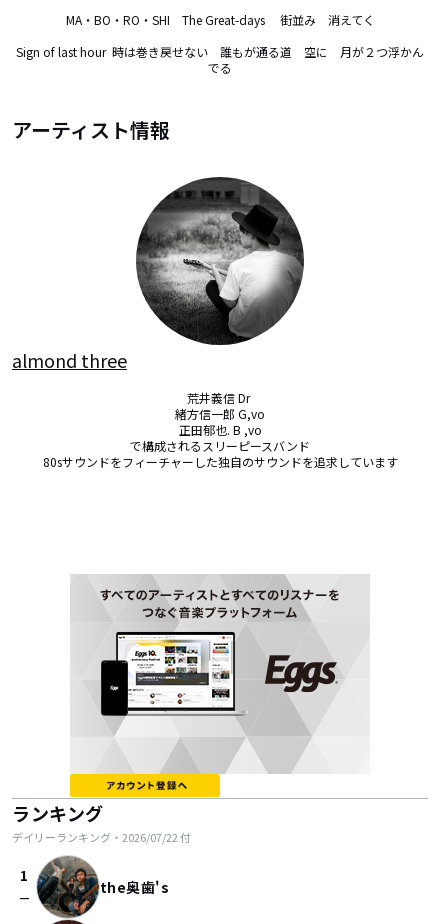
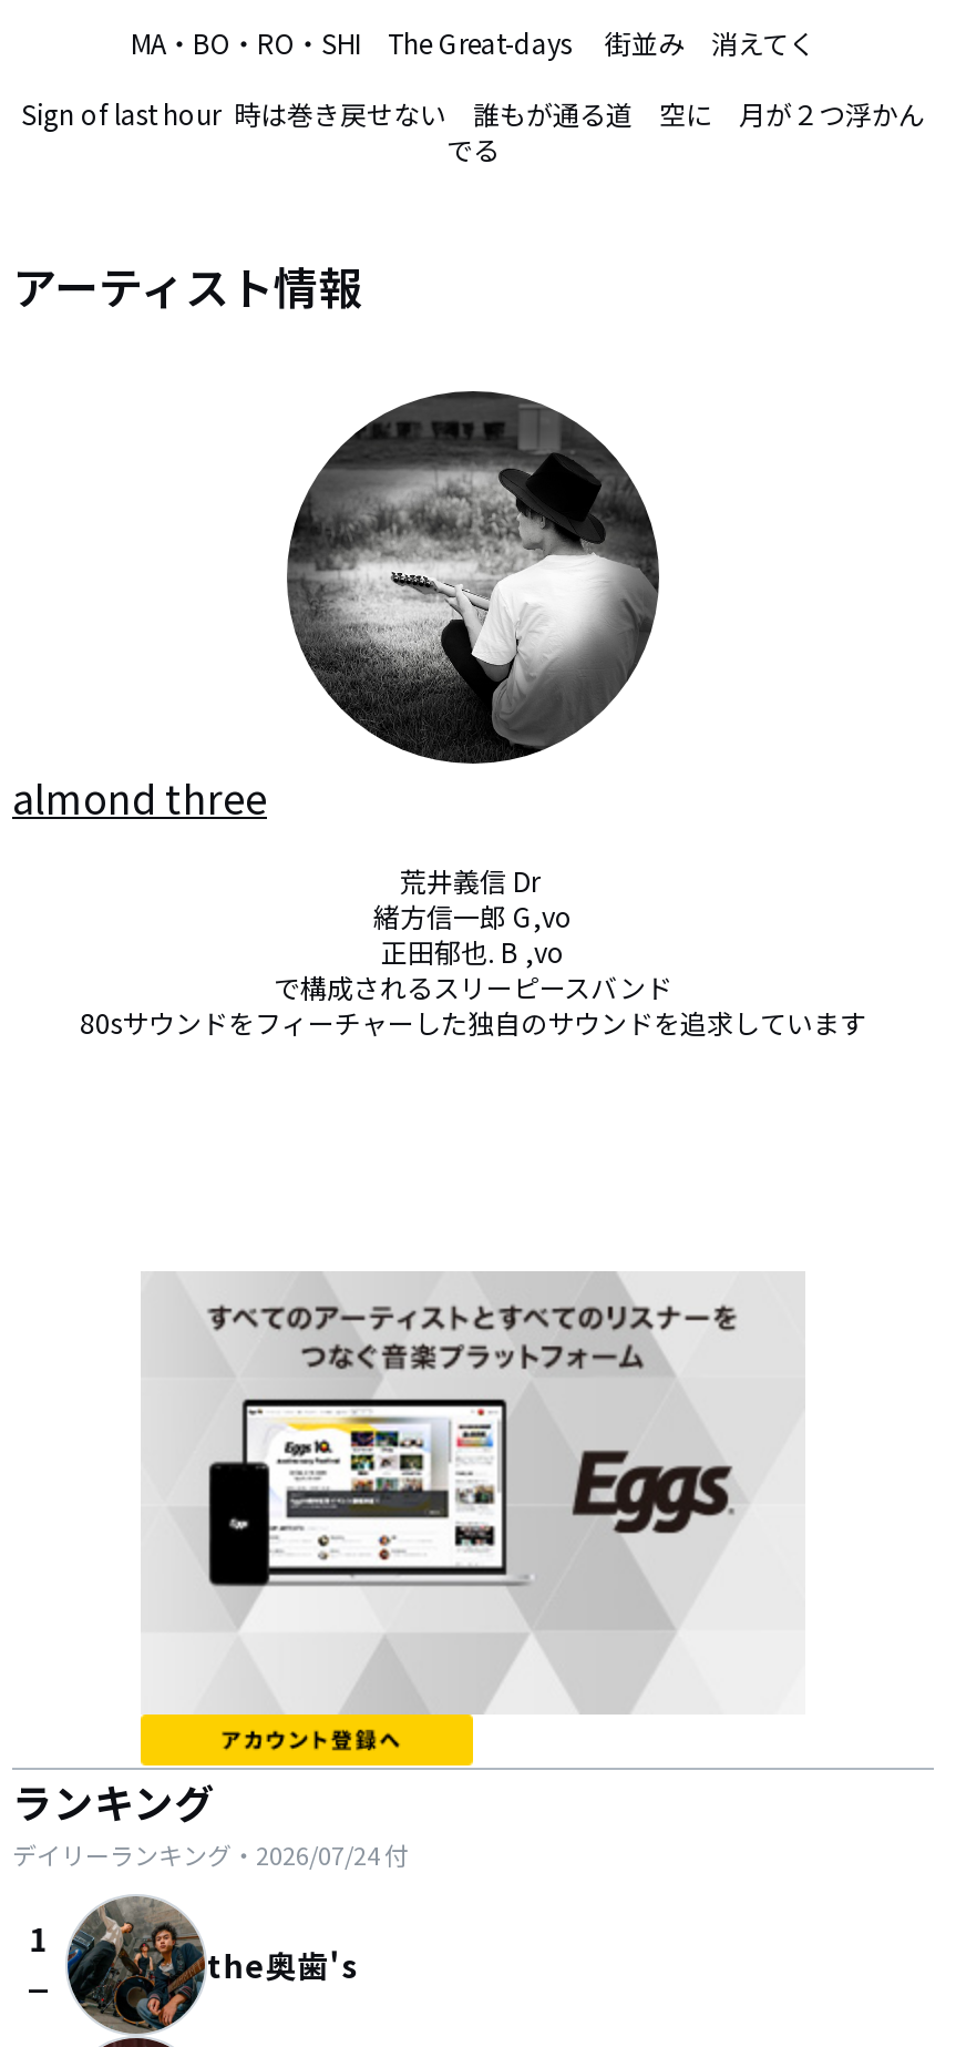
[12,829,191,845] デイリーランキング・2026/07/22付 -> [12,1836,409,1872] デイリーランキング・2026/07/24付

